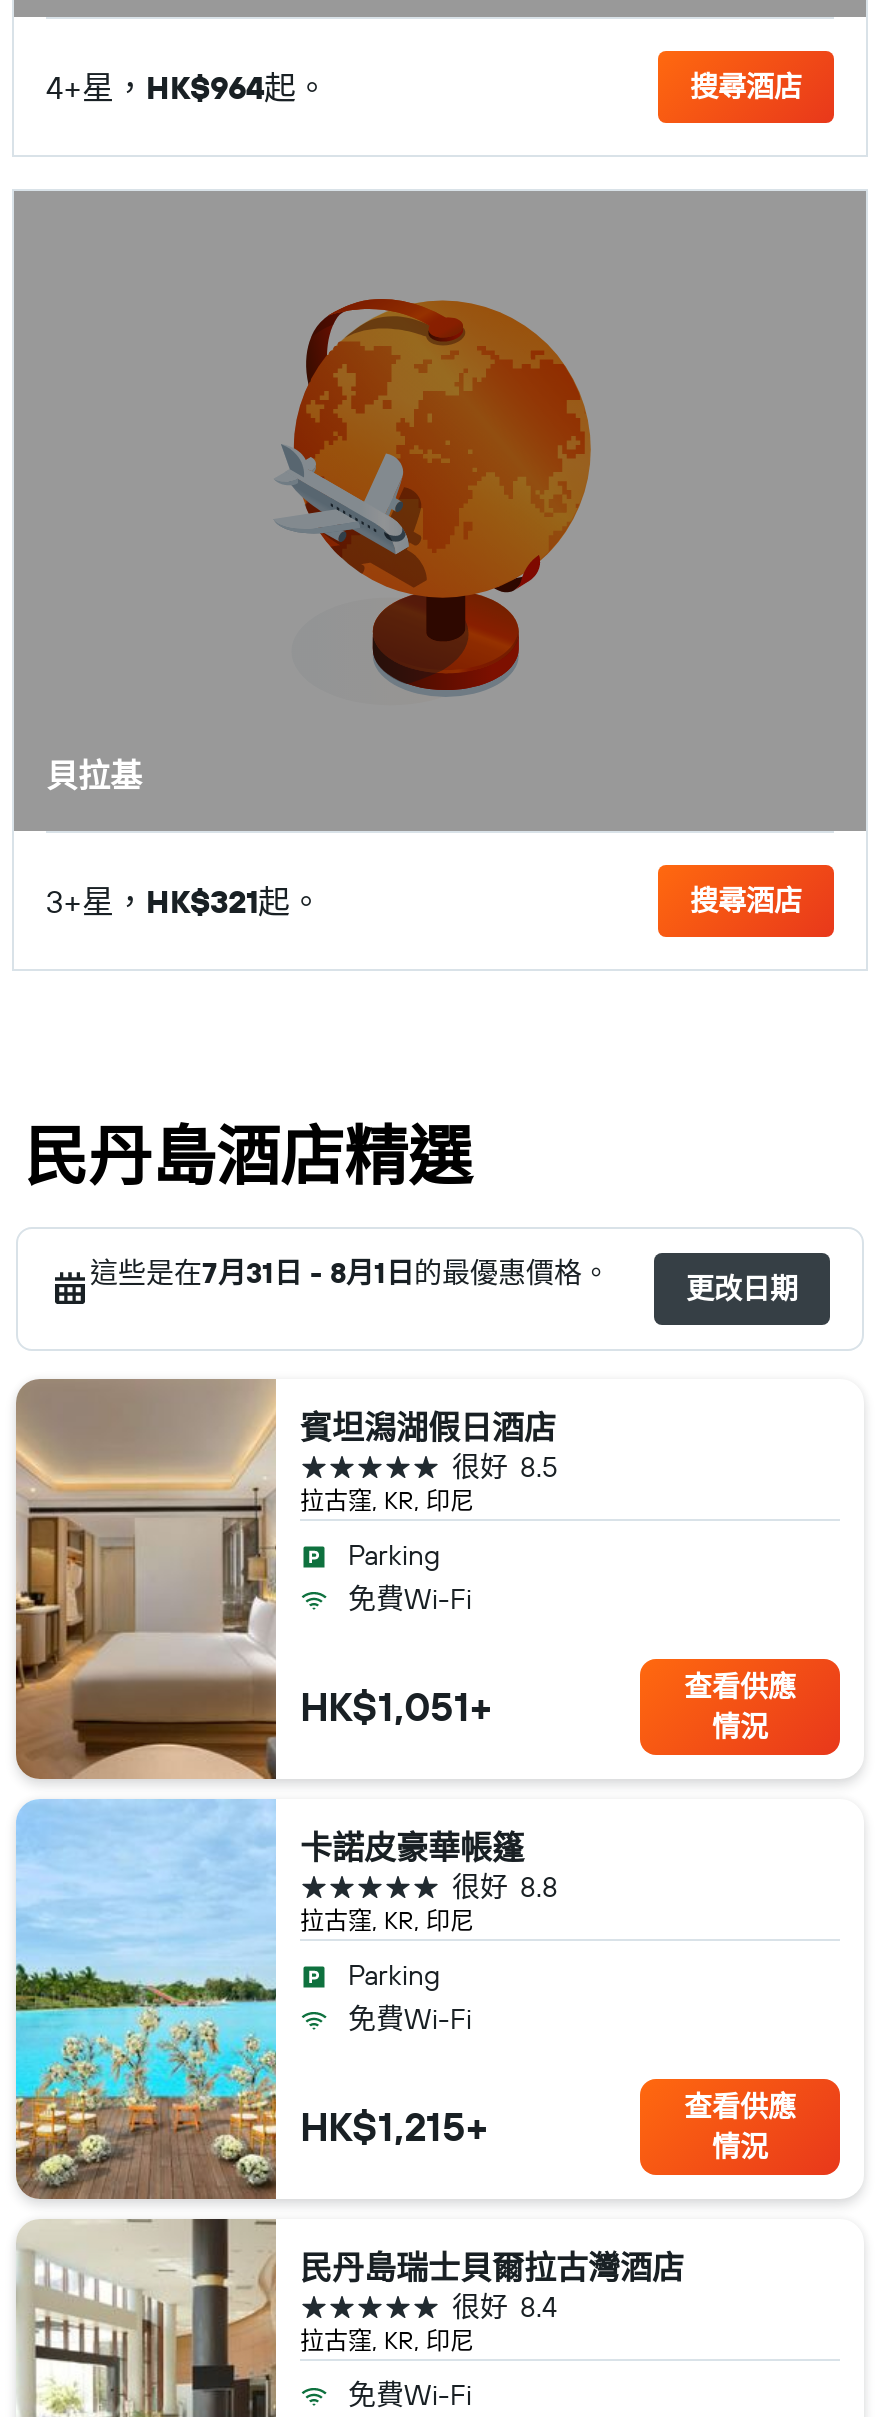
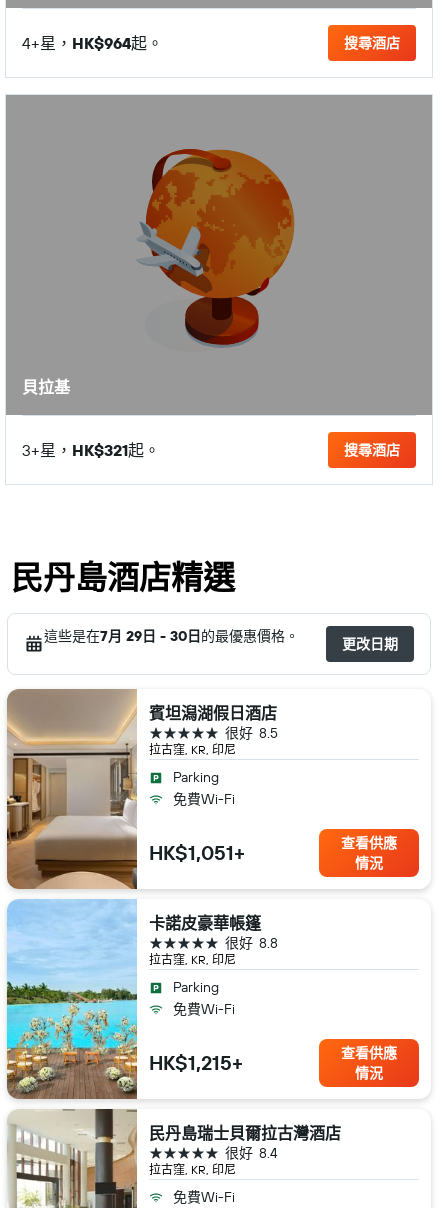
[90,1254,610,1290] 這些是在7月31日 - 8月1日的最優惠價格。 -> [44,626,299,644] 這些是在7月 29日 - 30日的最優惠價格。

